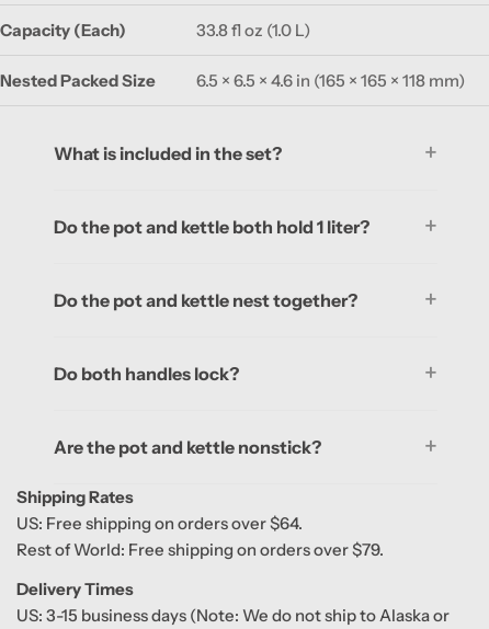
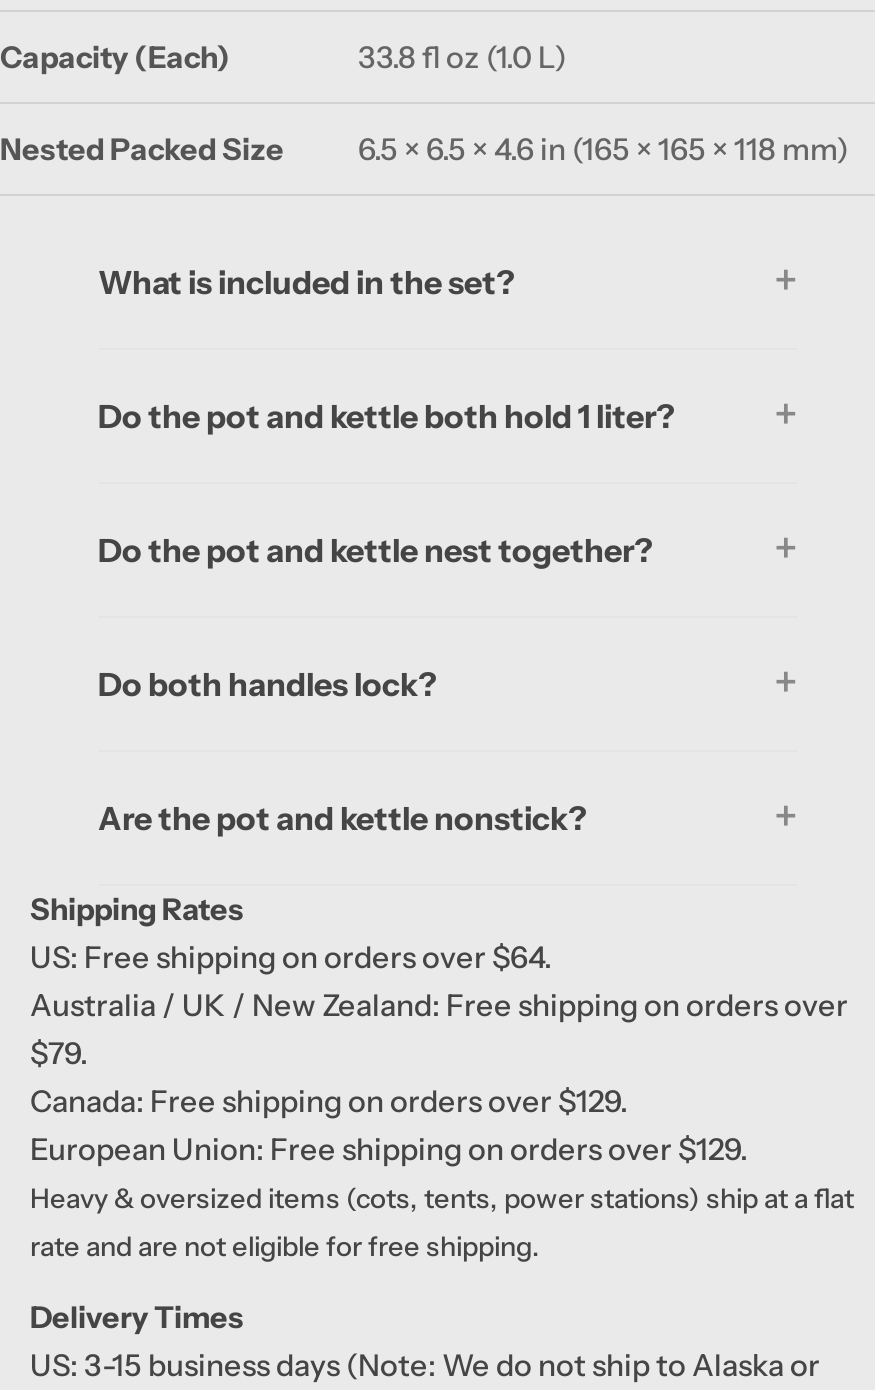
[16,539,384,560] Rest of World: Free shipping on orders over $79. -> [30,987,854,1263] Australia / UK / New Zealand: Free shipping on orders over | $79. | Canada: Free shipping on orders over $129. | European Union: Free shipping on orders over $129. | Heavy & oversized items (cots, tents, power stations) ship at a flat | rate and are not eligible for free shipping.

